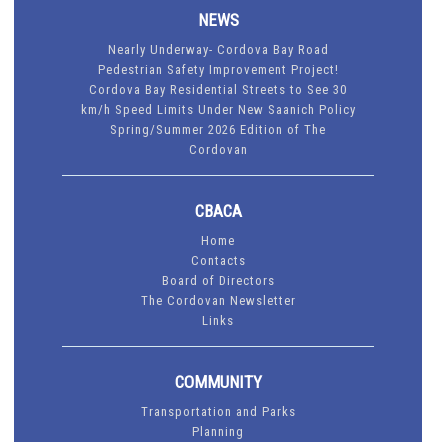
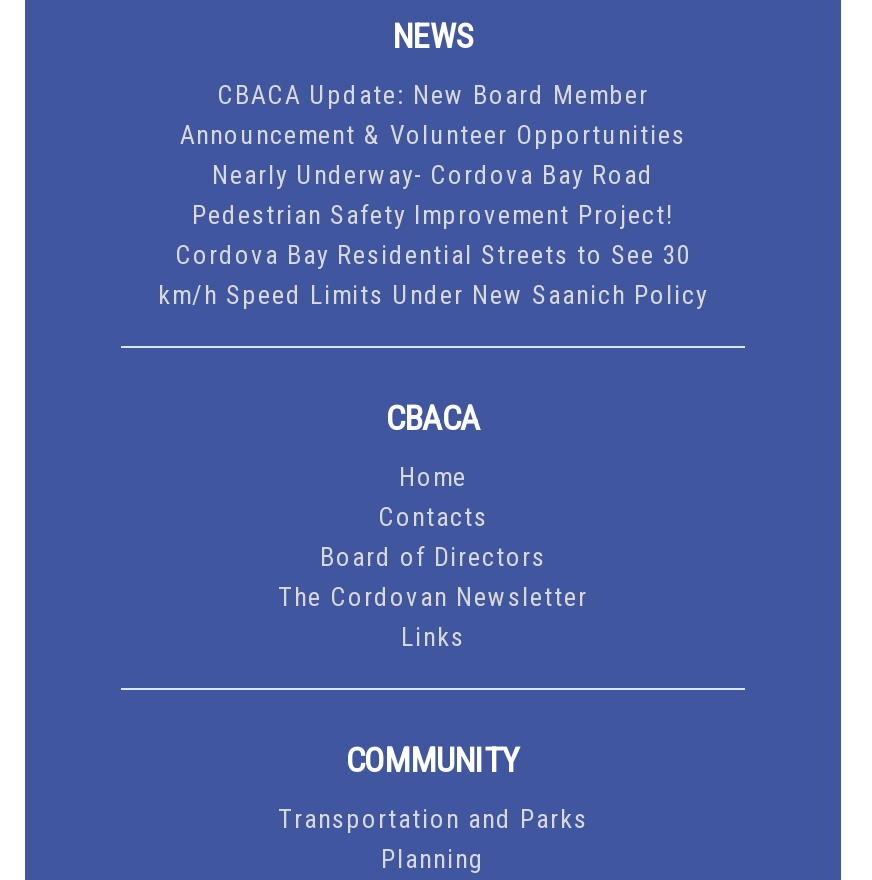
none -> [180,81,686,151] CBACA Update: New Board Member | Announcement & Volunteer Opportunities
moved [80,42,355,117] -> [158,161,708,311]: Nearly Underway- Cordova Bay Road | Pedestrian Safety Improvement Project! | Cordova Bay Residential Streets to See 30 | km/h Speed Limits Under New Saanich Policy
[110,122,326,157] Spring/Summer 2026 Edition of The | Cordovan -> none

